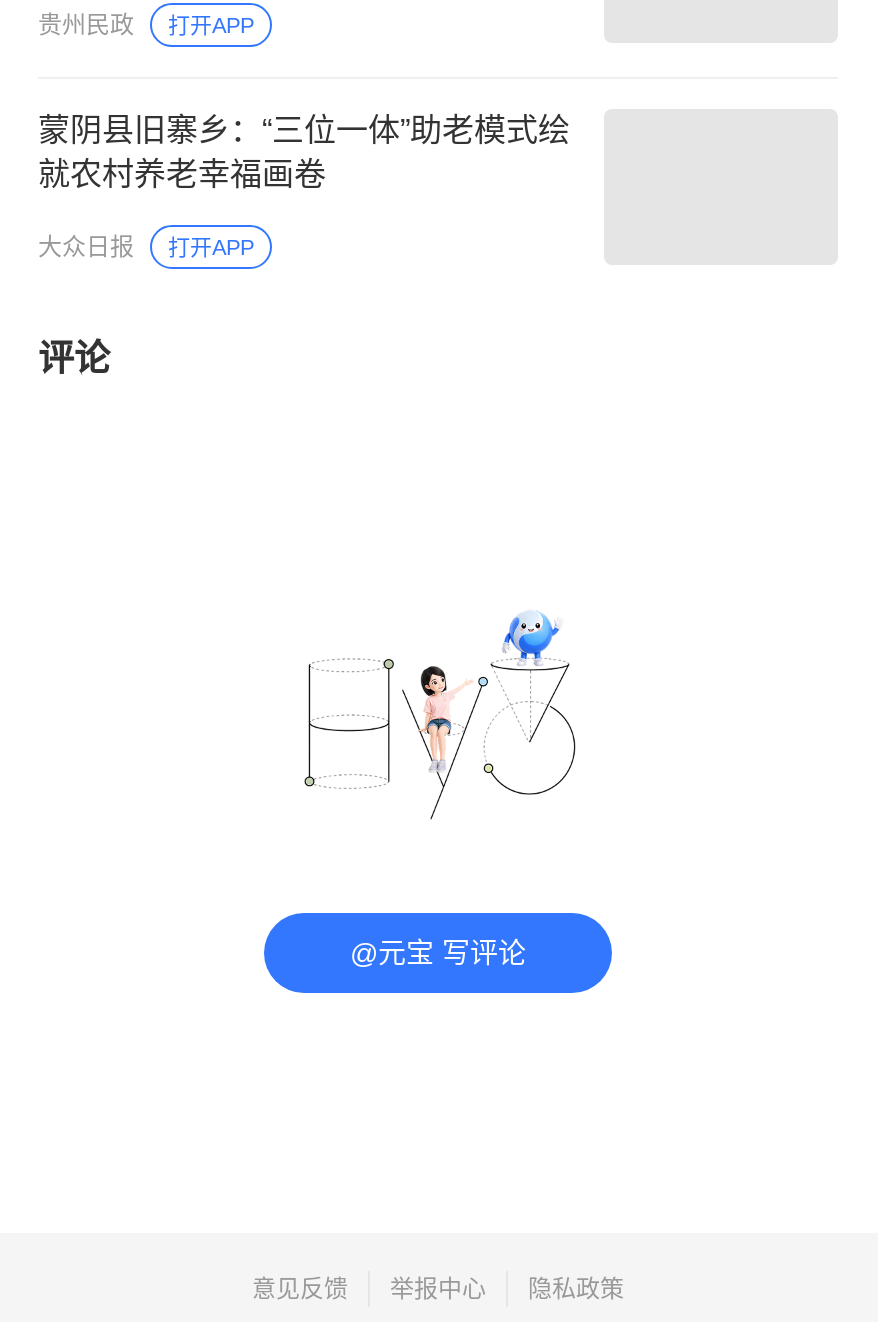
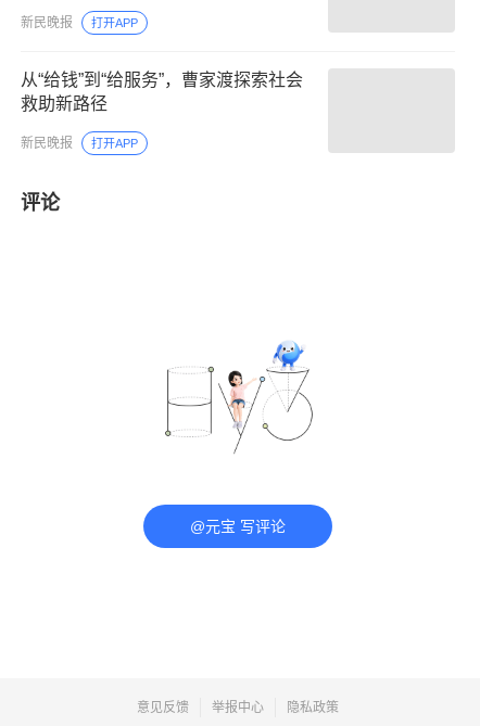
[38,12,134,40] 贵州民政 -> [21,15,73,30] 新民晚报
[38,114,570,192] 蒙阴县旧寨乡：“三位一体”助老模式绘 | 就农村养老幸福画卷 -> [21,70,303,113] 从“给钱”到“给服务”，曹家渡探索社会 | 救助新路径
[38,234,134,262] 大众日报 -> [21,136,73,151] 新民晚报

